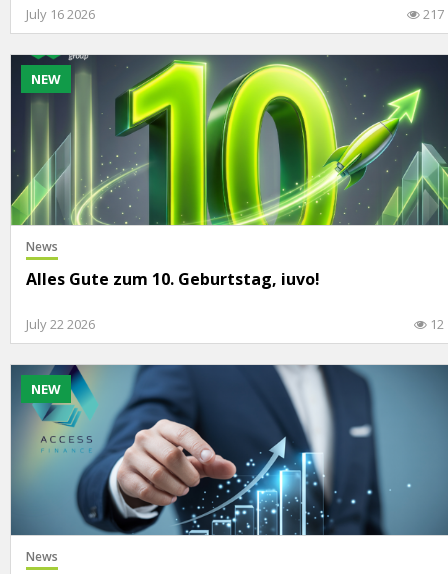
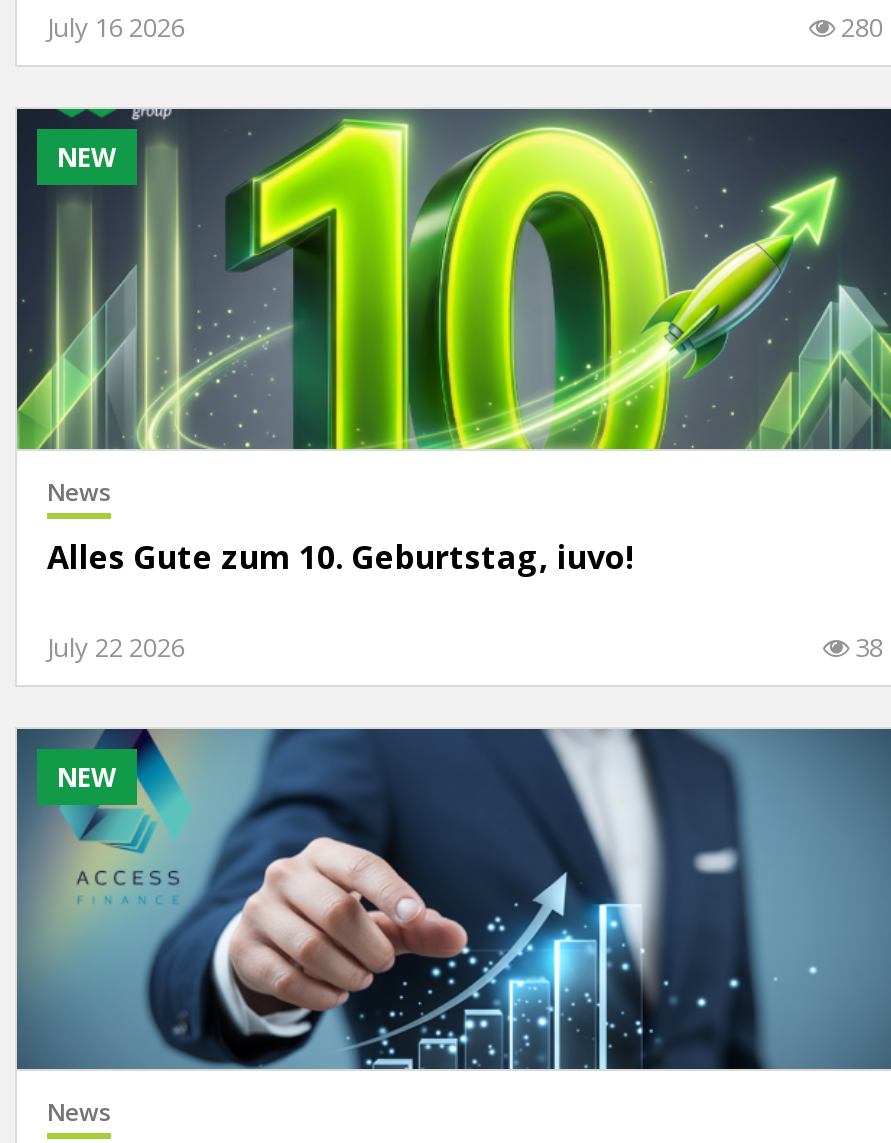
[420,5,444,23] 217 -> [835,9,883,45] 280
[427,315,444,333] 12 -> [849,629,883,665] 38

